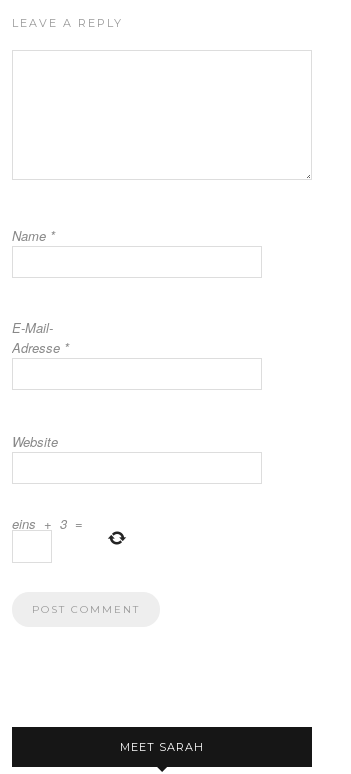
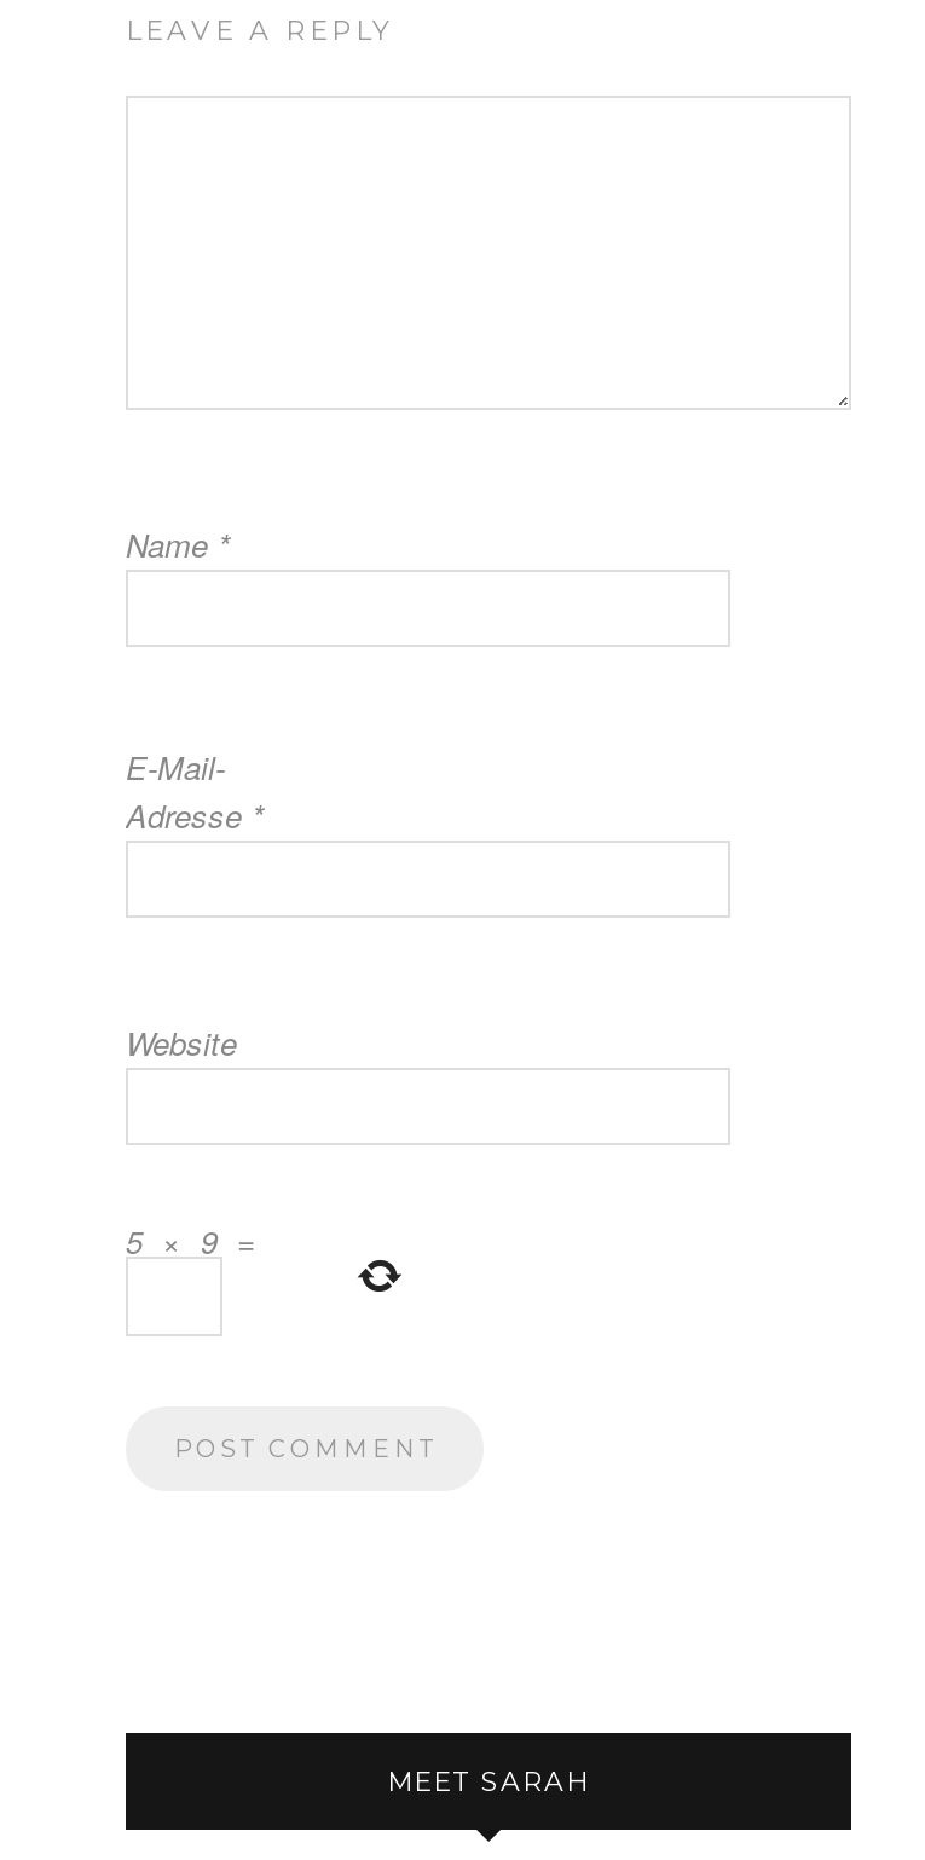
[12,513,87,532] eins + 3 = -> [126,1217,266,1263] 5 × 9 =

